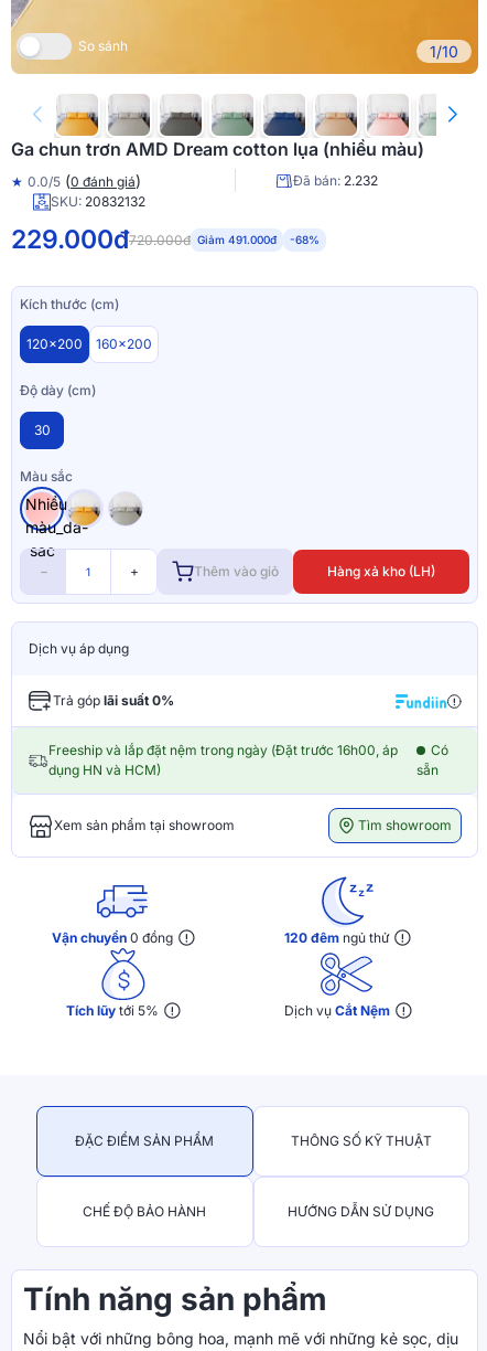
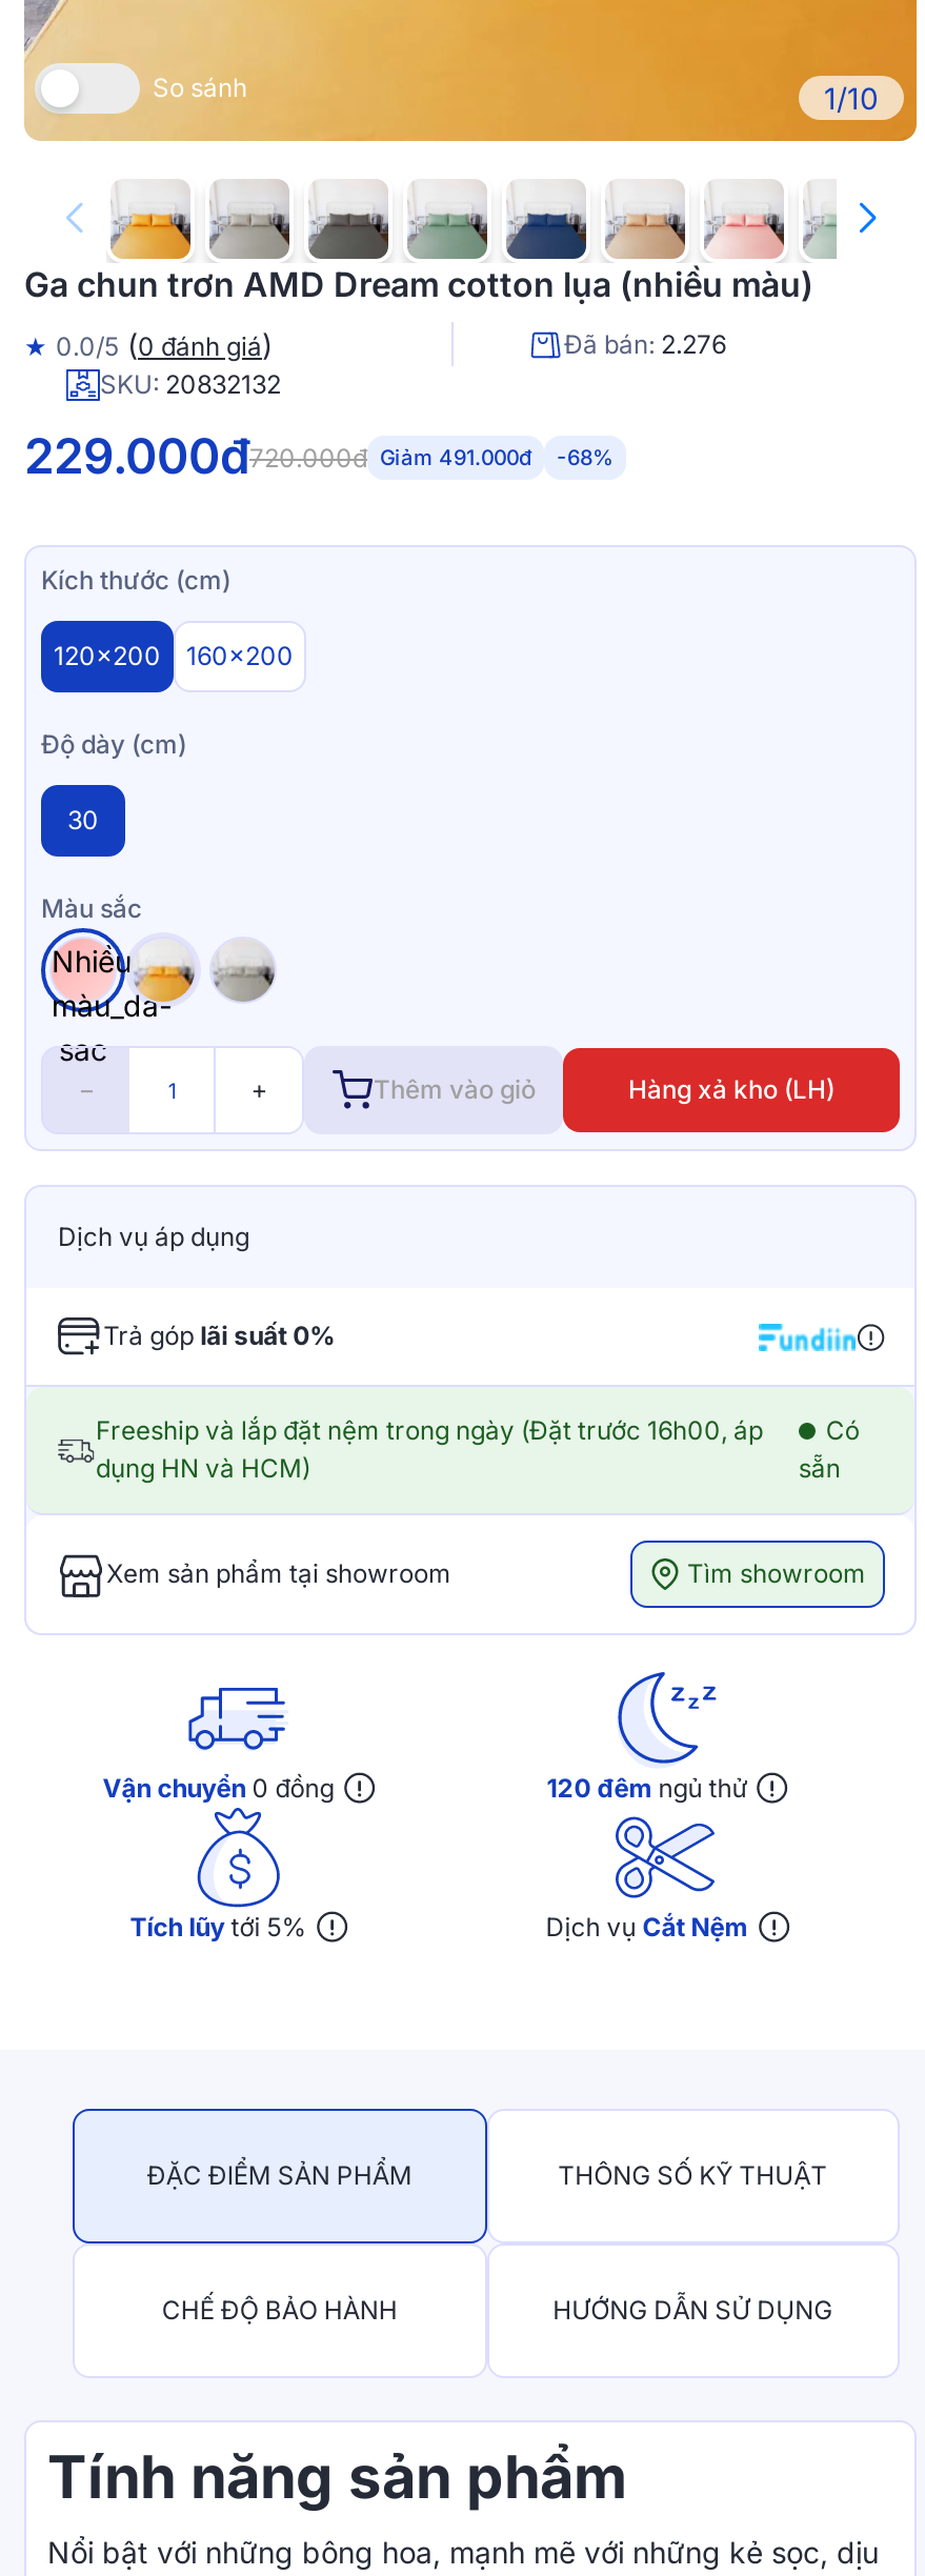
[294,172,378,189] Đã bán: 2.232 -> [564,328,726,360] Đã bán: 2.276

